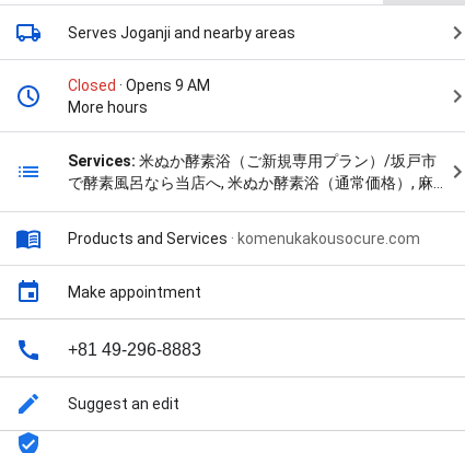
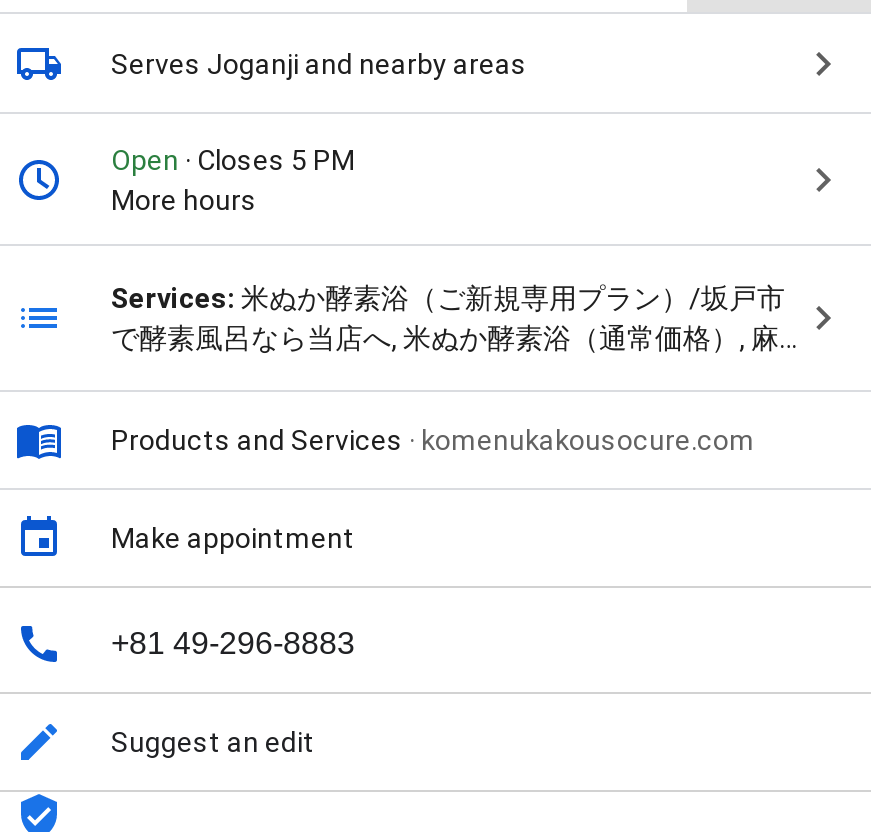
[68,77,210,94] Closed · Opens 9 AM -> [111,144,355,176] Open · Closes 5 PM

